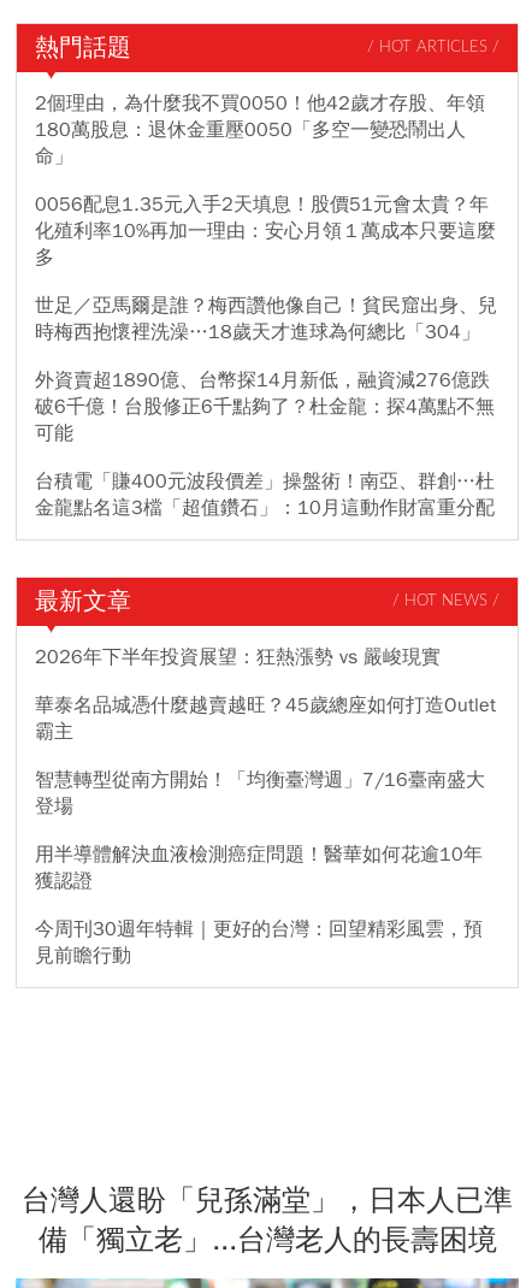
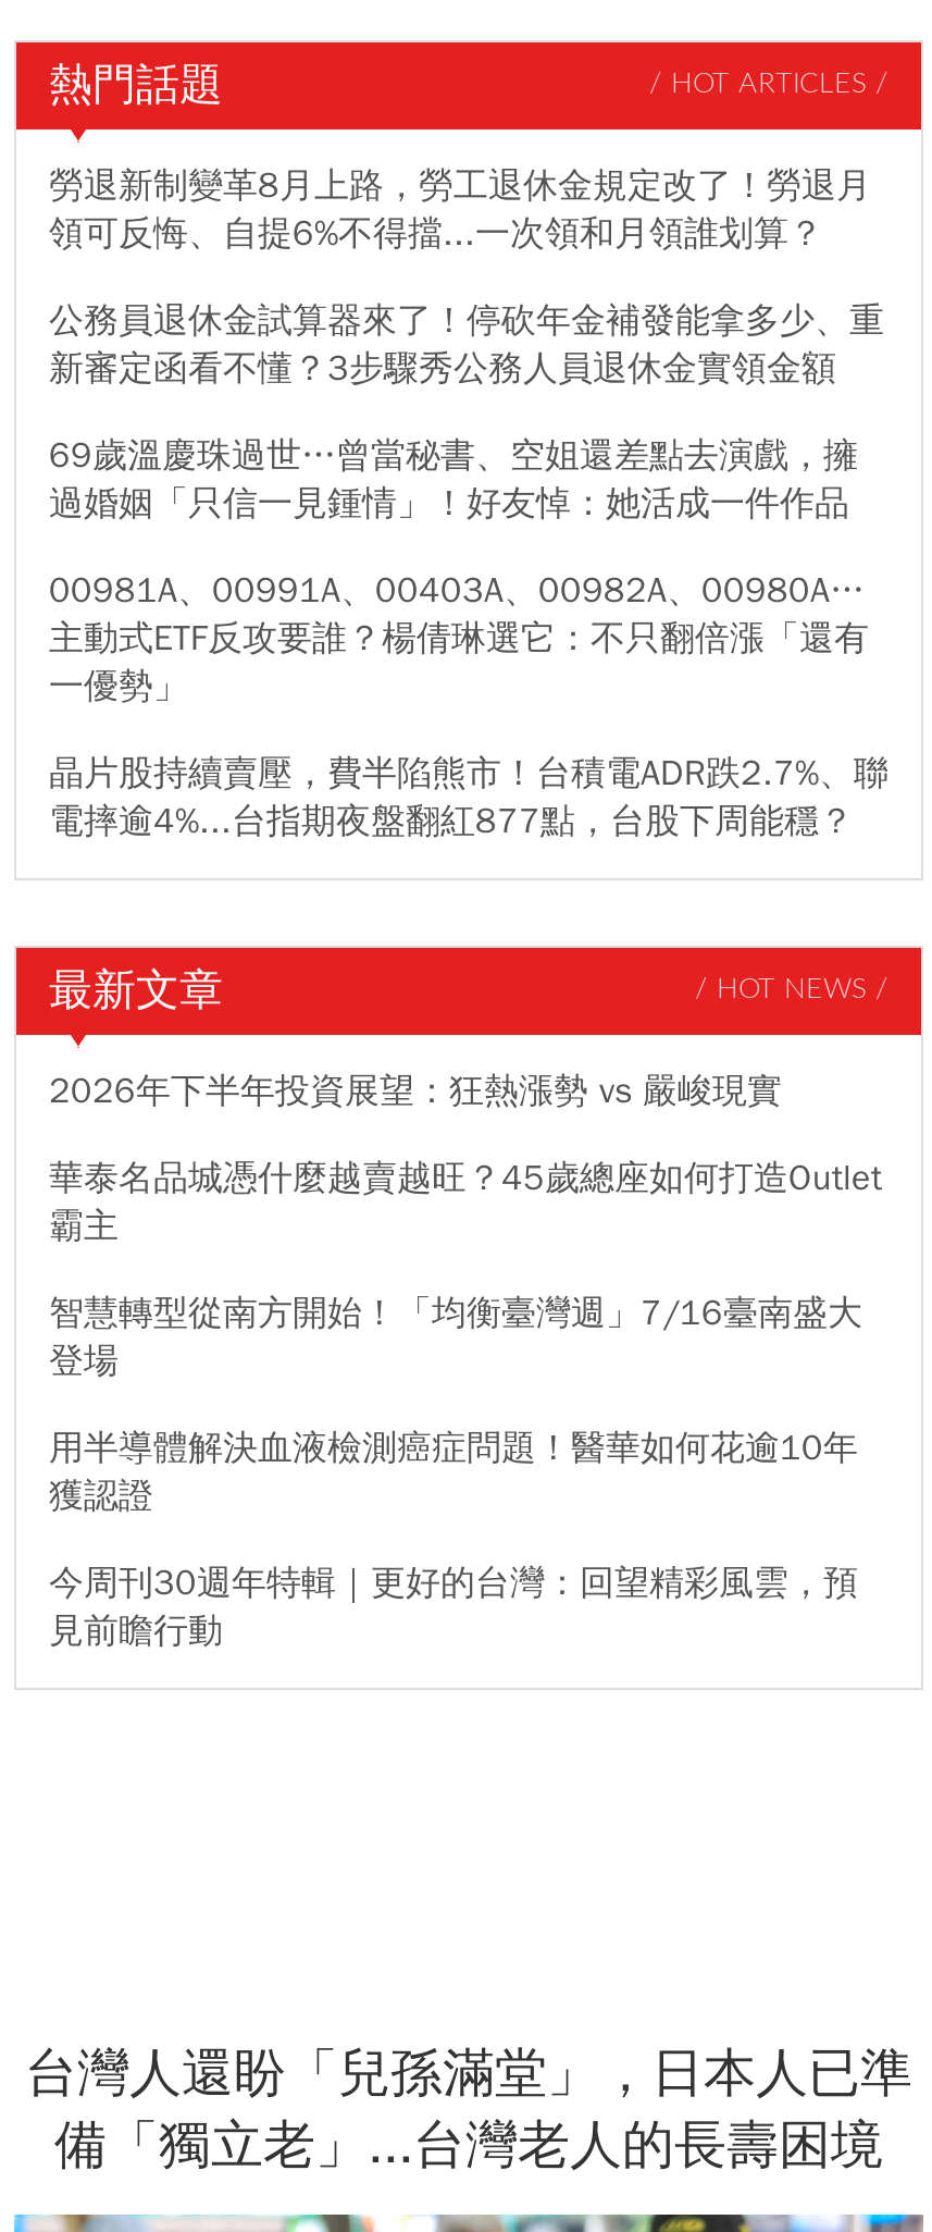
[35,91,485,168] 2個理由，為什麼我不買0050！他42歲才存股、年領 | 180萬股息：退休金重壓0050「多空一變恐鬧出人 | 命」 -> [49,164,871,256] 勞退新制變革8月上路，勞工退休金規定改了！勞退月 | 領可反悔、自提6%不得擋...一次領和月領誰划算？
[35,192,496,270] 0056配息1.35元入手2天填息！股價51元會太貴？年 | 化殖利率10%再加一理由：安心月領１萬成本只要這麼 | 多 -> [49,299,884,390] 公務員退休金試算器來了！停砍年金補發能拿多少、重 | 新審定函看不懂？3步驟秀公務人員退休金實領金額
[35,294,497,344] 世足／亞馬爾是誰？梅西讚他像自己！貧民窟出身、兒 | 時梅西抱懷裡洗澡…18歲天才進球為何總比「304」 -> [49,434,858,525] 69歲溫慶珠過世…曾當秘書、空姐還差點去演戲，擁 | 過婚姻「只信一見鍾情」！好友悼：她活成一件作品
[35,368,495,445] 外資賣超1890億、台幣探14月新低，融資減276億跌 | 破6千億！台股修正6千點夠了？杜金龍：探4萬點不無 | 可能 -> [49,569,869,708] 00981A、00991A、00403A、00982A、00980A… | 主動式ETF反攻要誰？楊倩琳選它：不只翻倍漲「還有 | 一優勢」
[35,469,495,520] 台積電「賺400元波段價差」操盤術！南亞、群創…杜 | 金龍點名這3檔「超值鑽石」：10月這動作財富重分配 -> [49,752,888,843] 晶片股持續賣壓，費半陷熊市！台積電ADR跌2.7%、聯 | 電摔逾4%...台指期夜盤翻紅877點，台股下周能穩？

